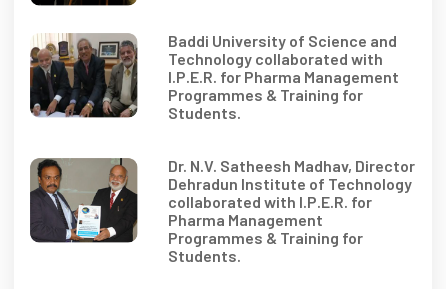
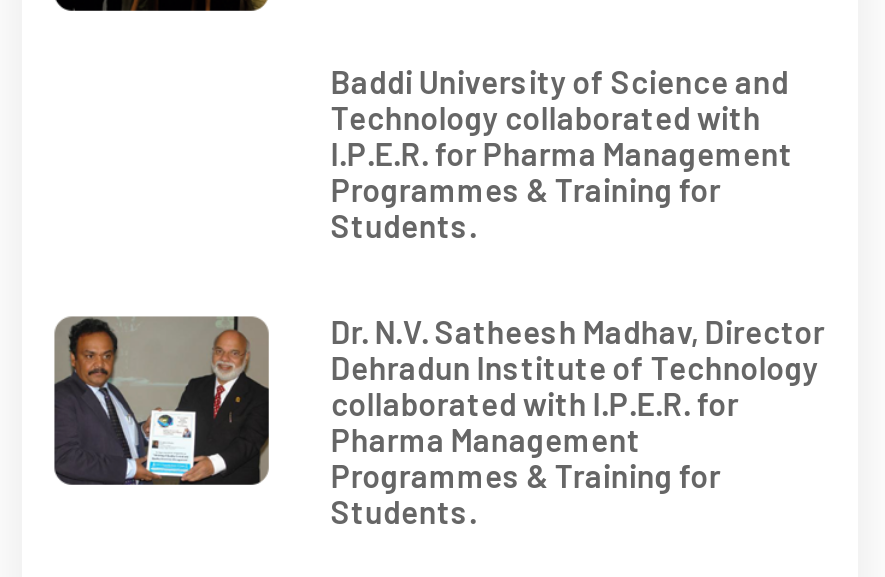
[29,32,139,119] [image] -> none

